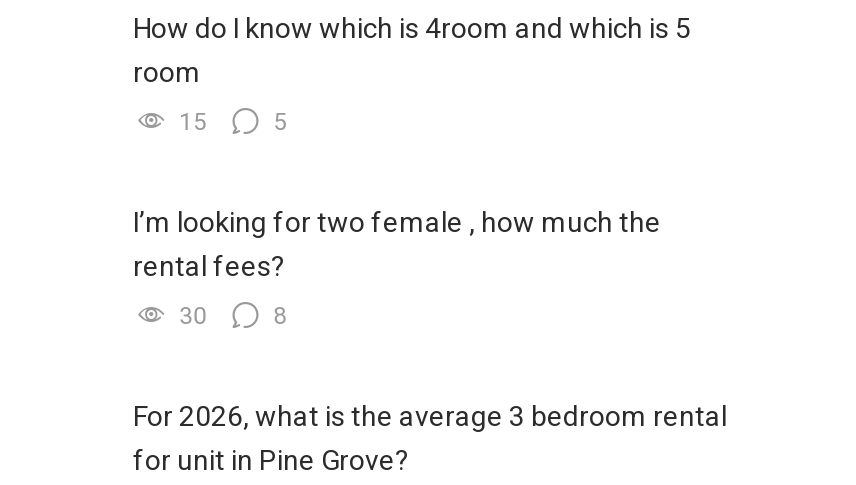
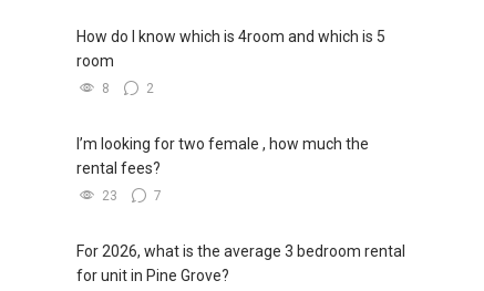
[179,108,207,136] 15 -> [102,81,110,96] 8
[274,108,288,136] 5 -> [147,81,154,96] 2
[179,302,207,330] 30 -> [102,188,118,204] 23
[274,302,288,330] 8 -> [154,188,162,204] 7

